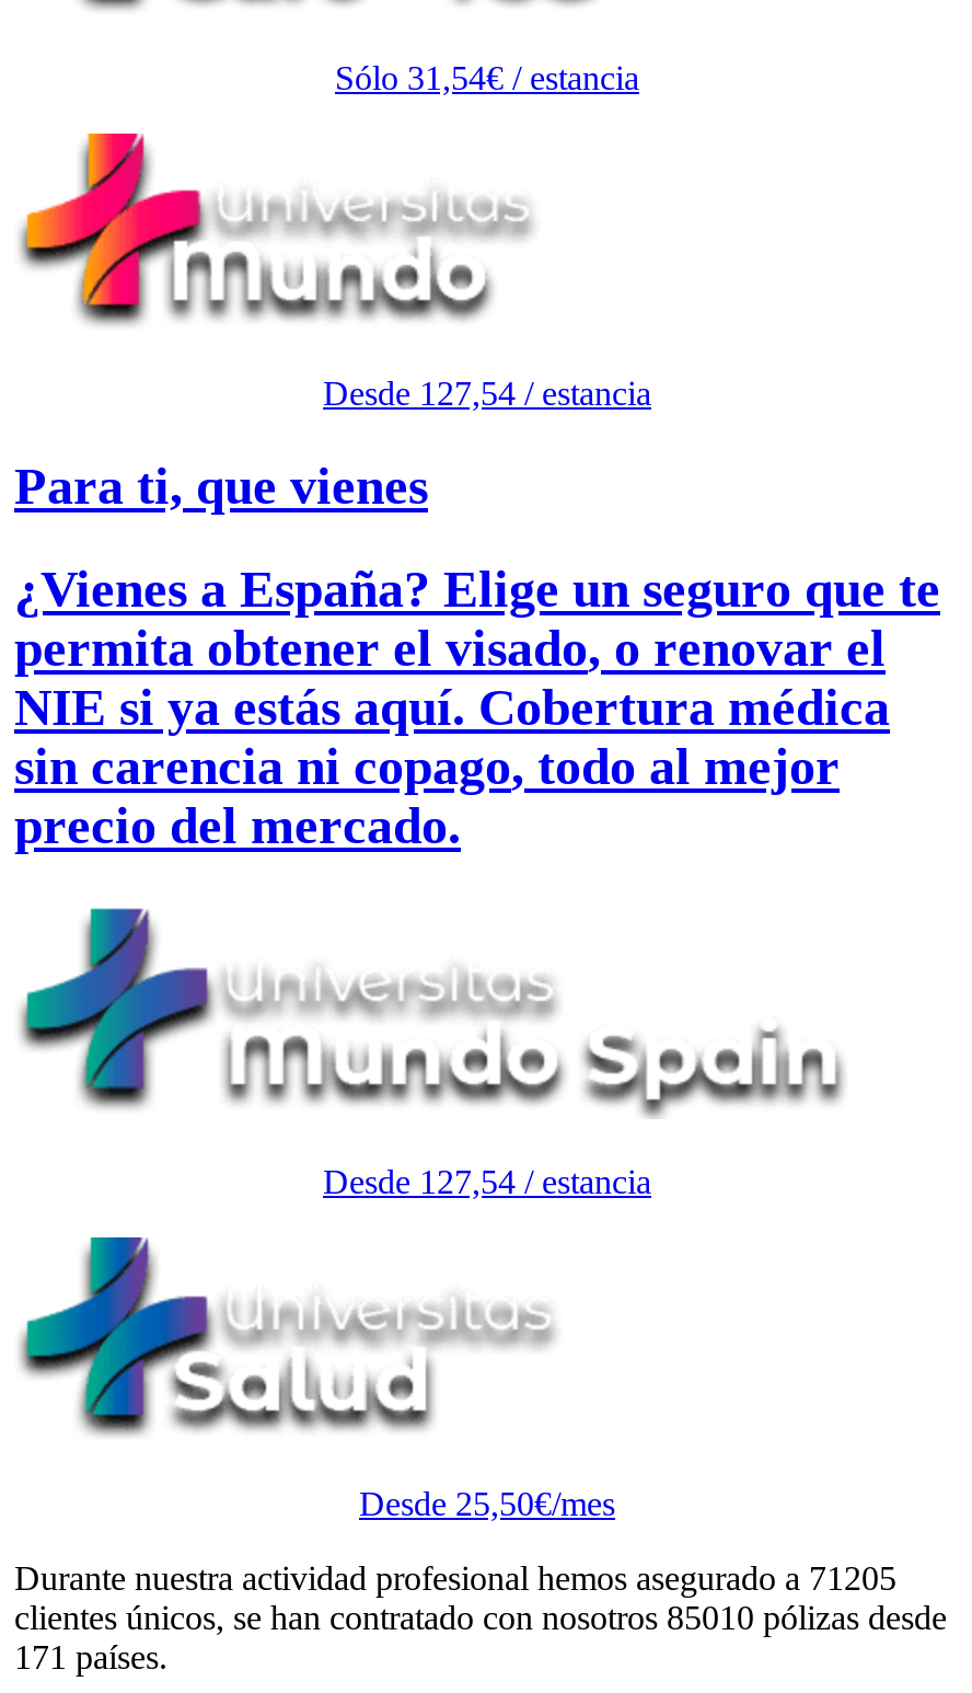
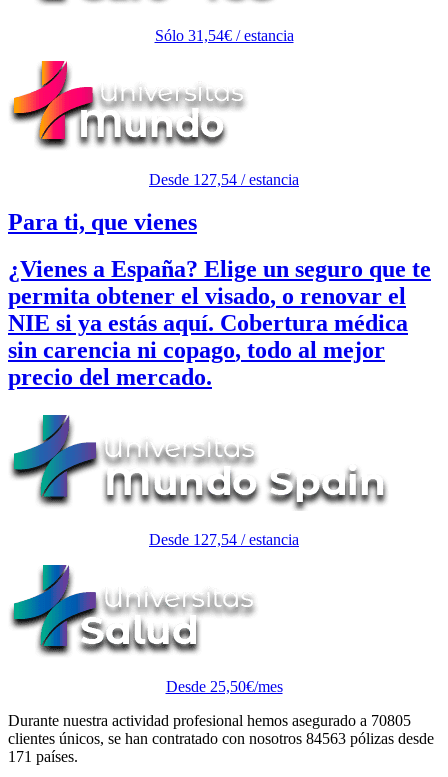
[14,1559,896,1596] Durante nuestra actividad profesional hemos asegurado a 71205 -> [8,712,411,729] Durante nuestra actividad profesional hemos asegurado a 70805
[14,1598,947,1635] clientes únicos, se han contratado con nosotros 85010 pólizas desde -> [8,730,434,747] clientes únicos, se han contratado con nosotros 84563 pólizas desde

